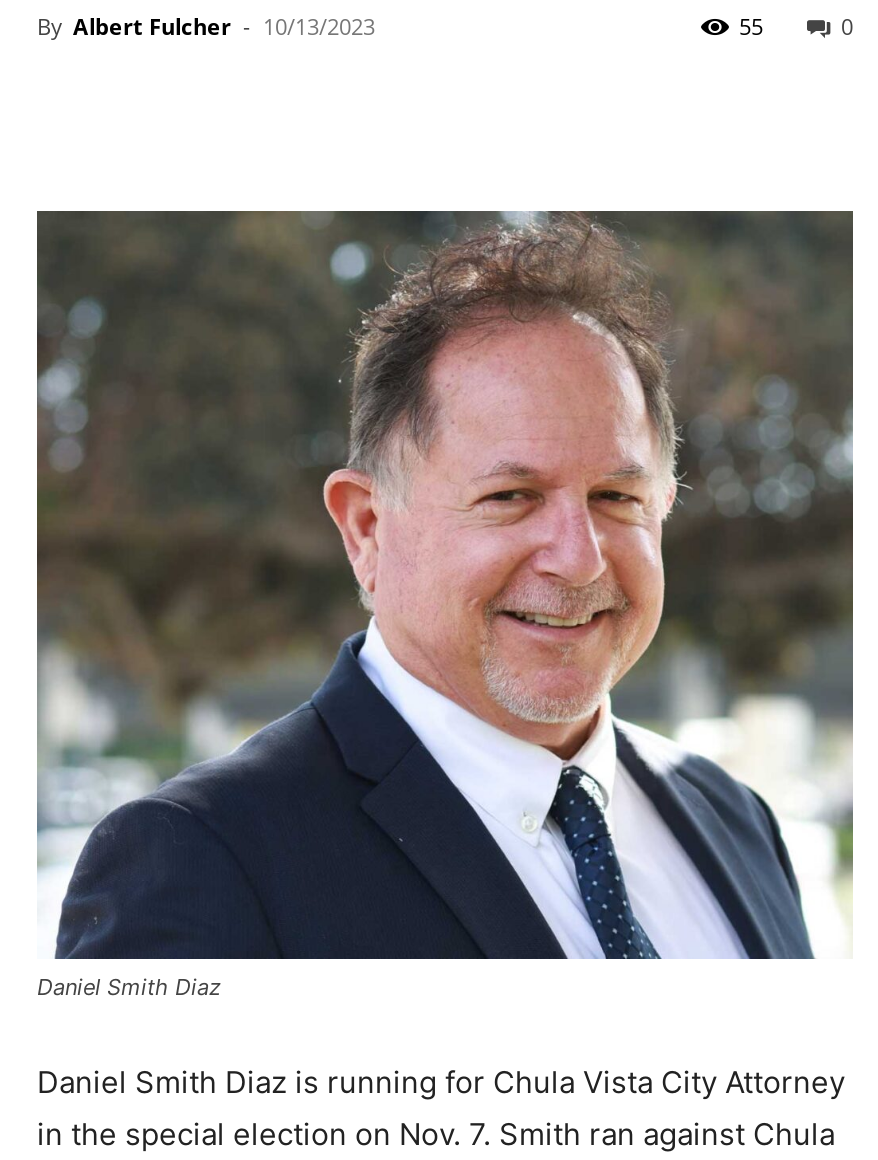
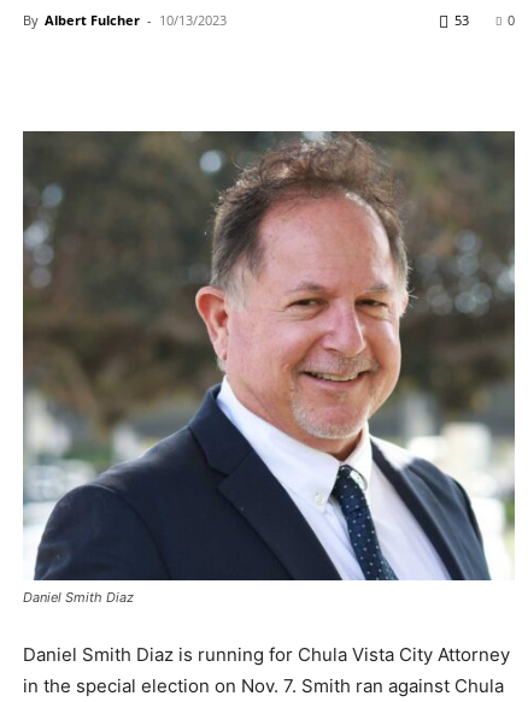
[739,11,763,41] 55 -> [454,11,469,29] 53

